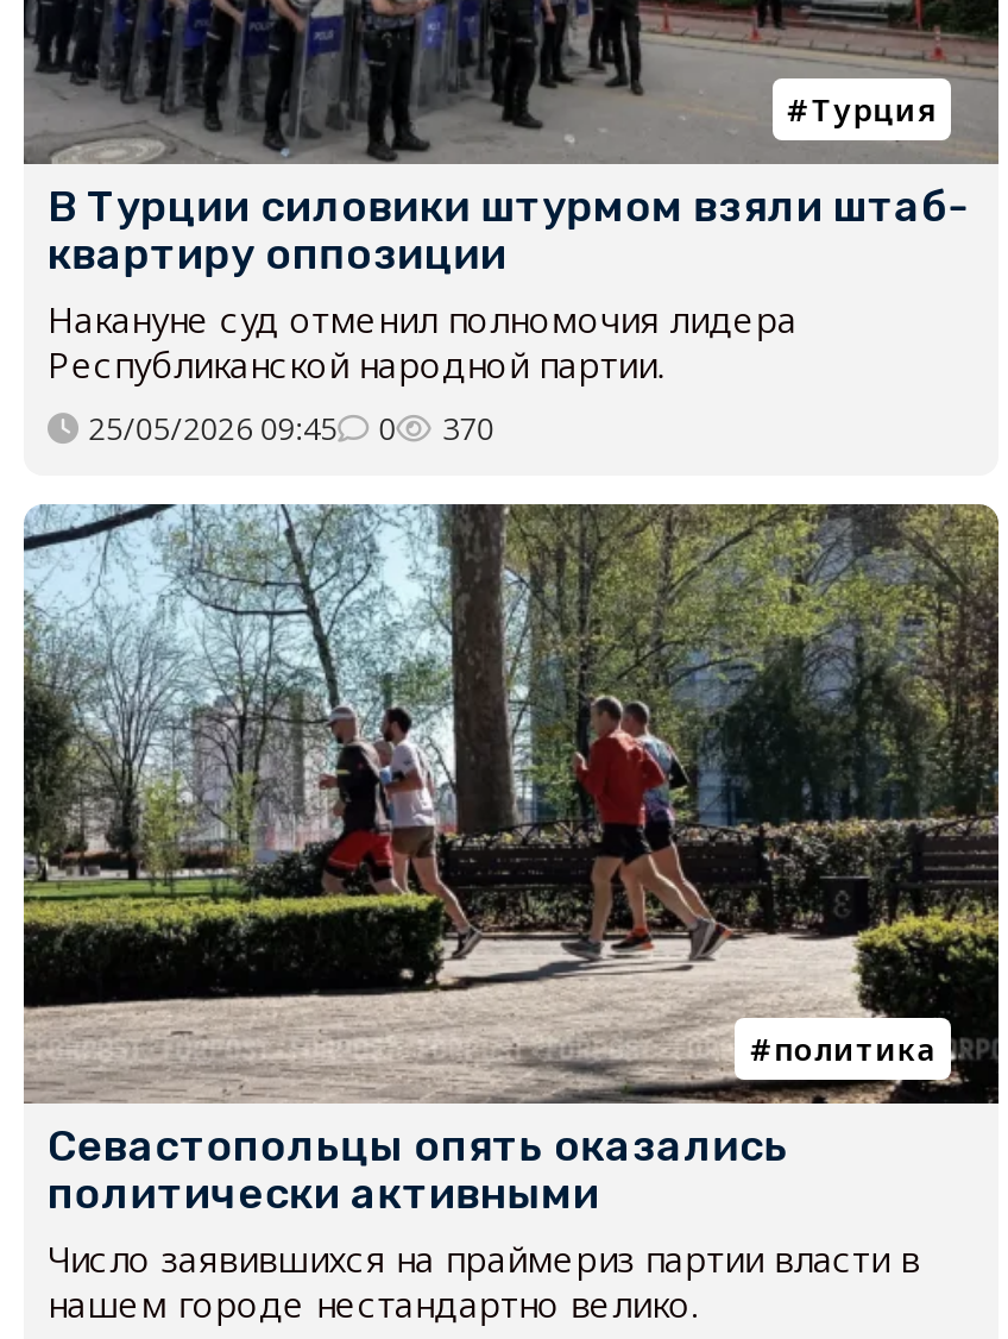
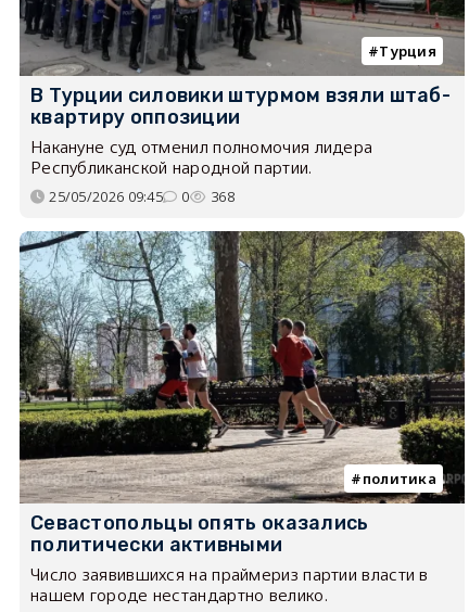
[89,408,494,451] 25/05/2026 09:45 0 370 -> [49,186,234,206] 25/05/2026 09:45 0 368

